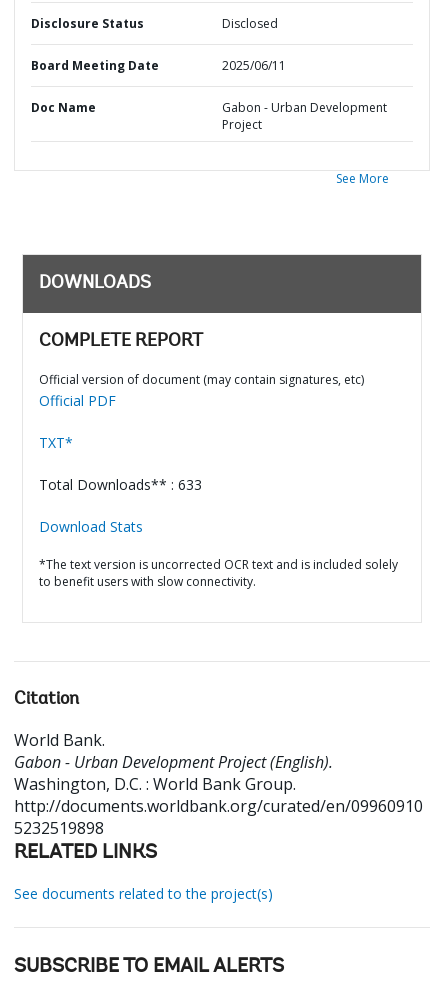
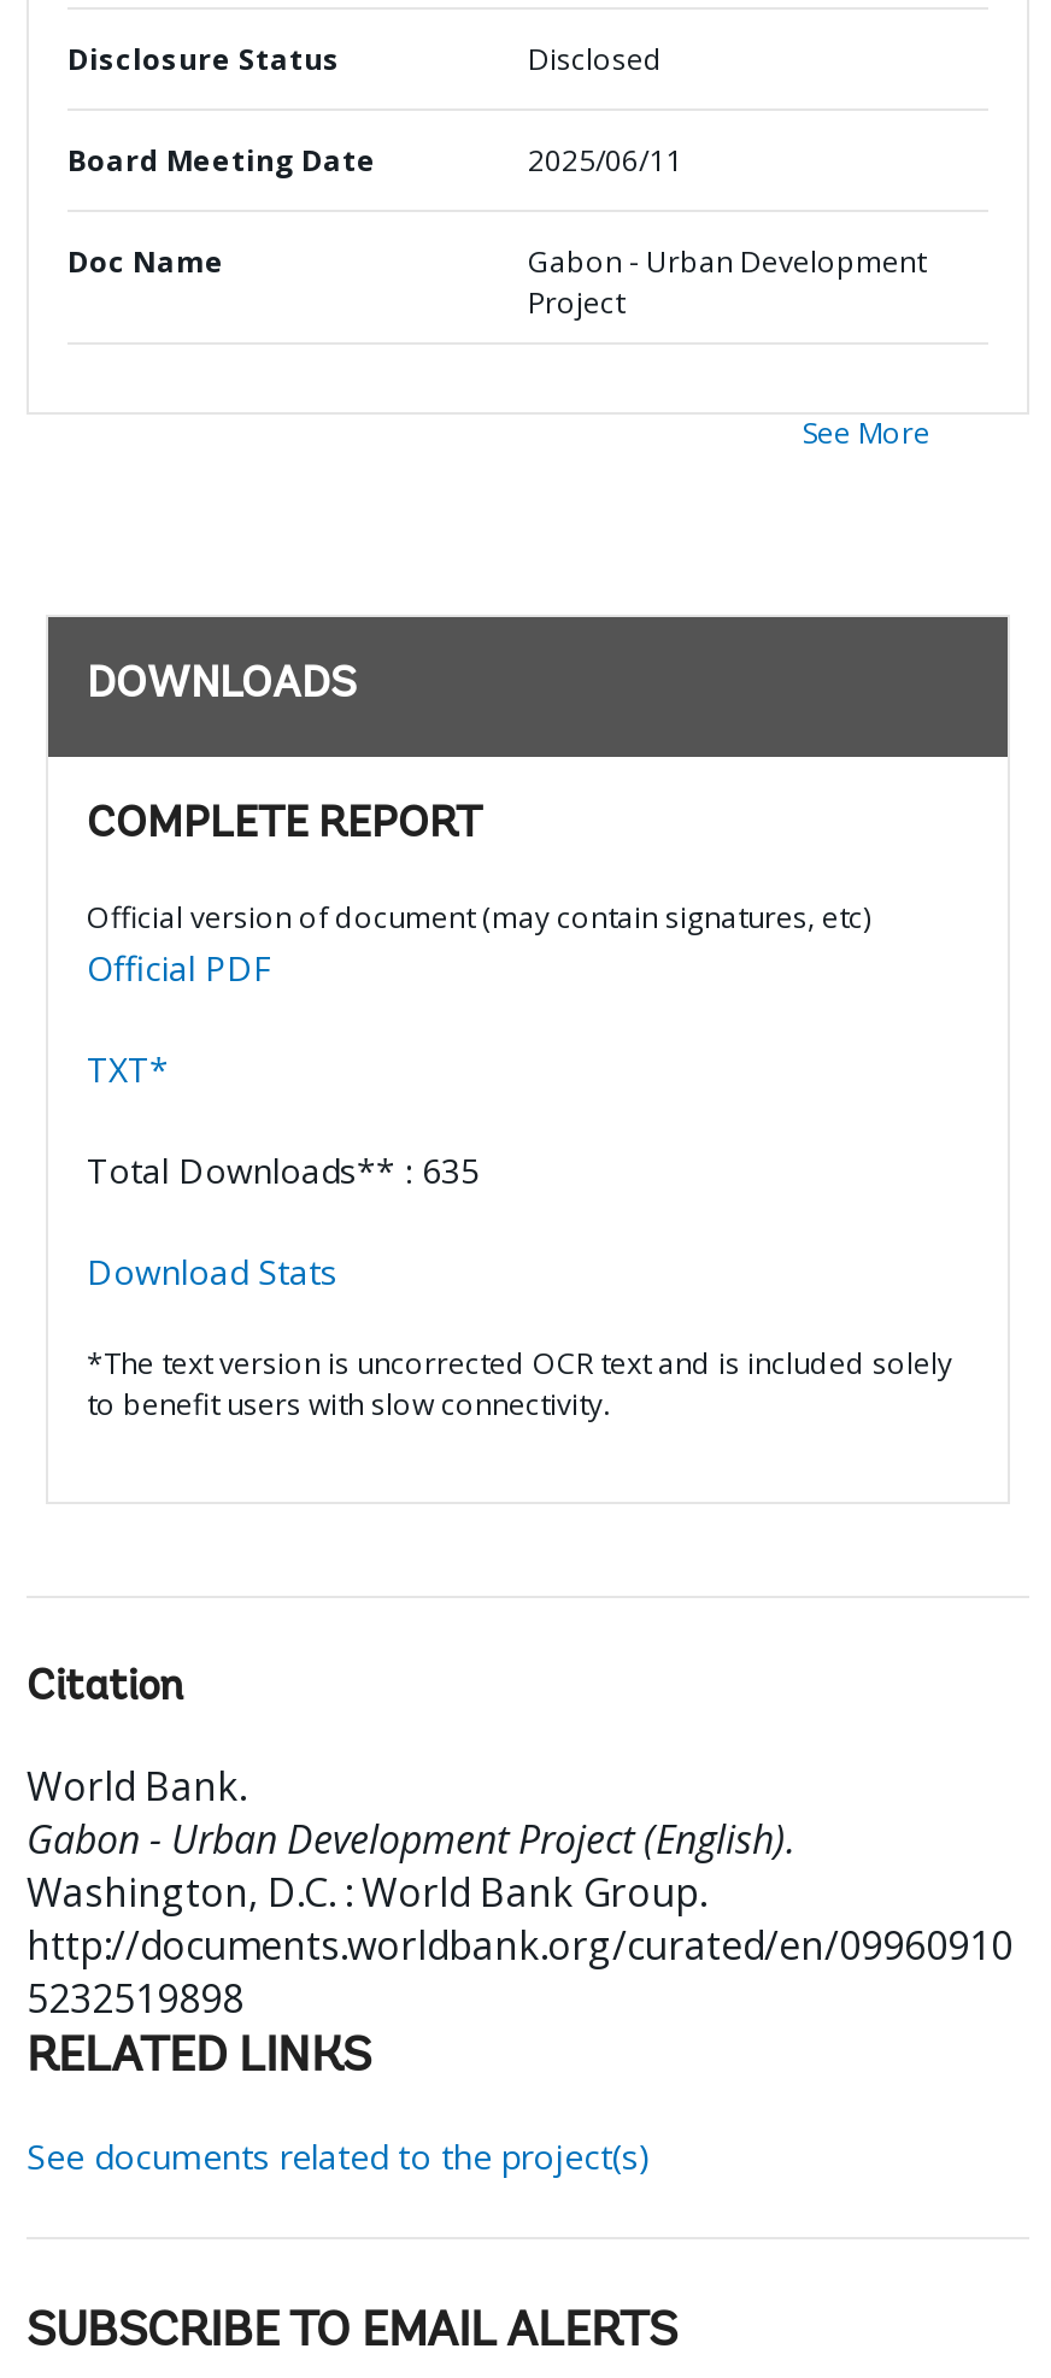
[39,475,202,494] Total Downloads** : 633 -> [87,1147,480,1193] Total Downloads** : 635

